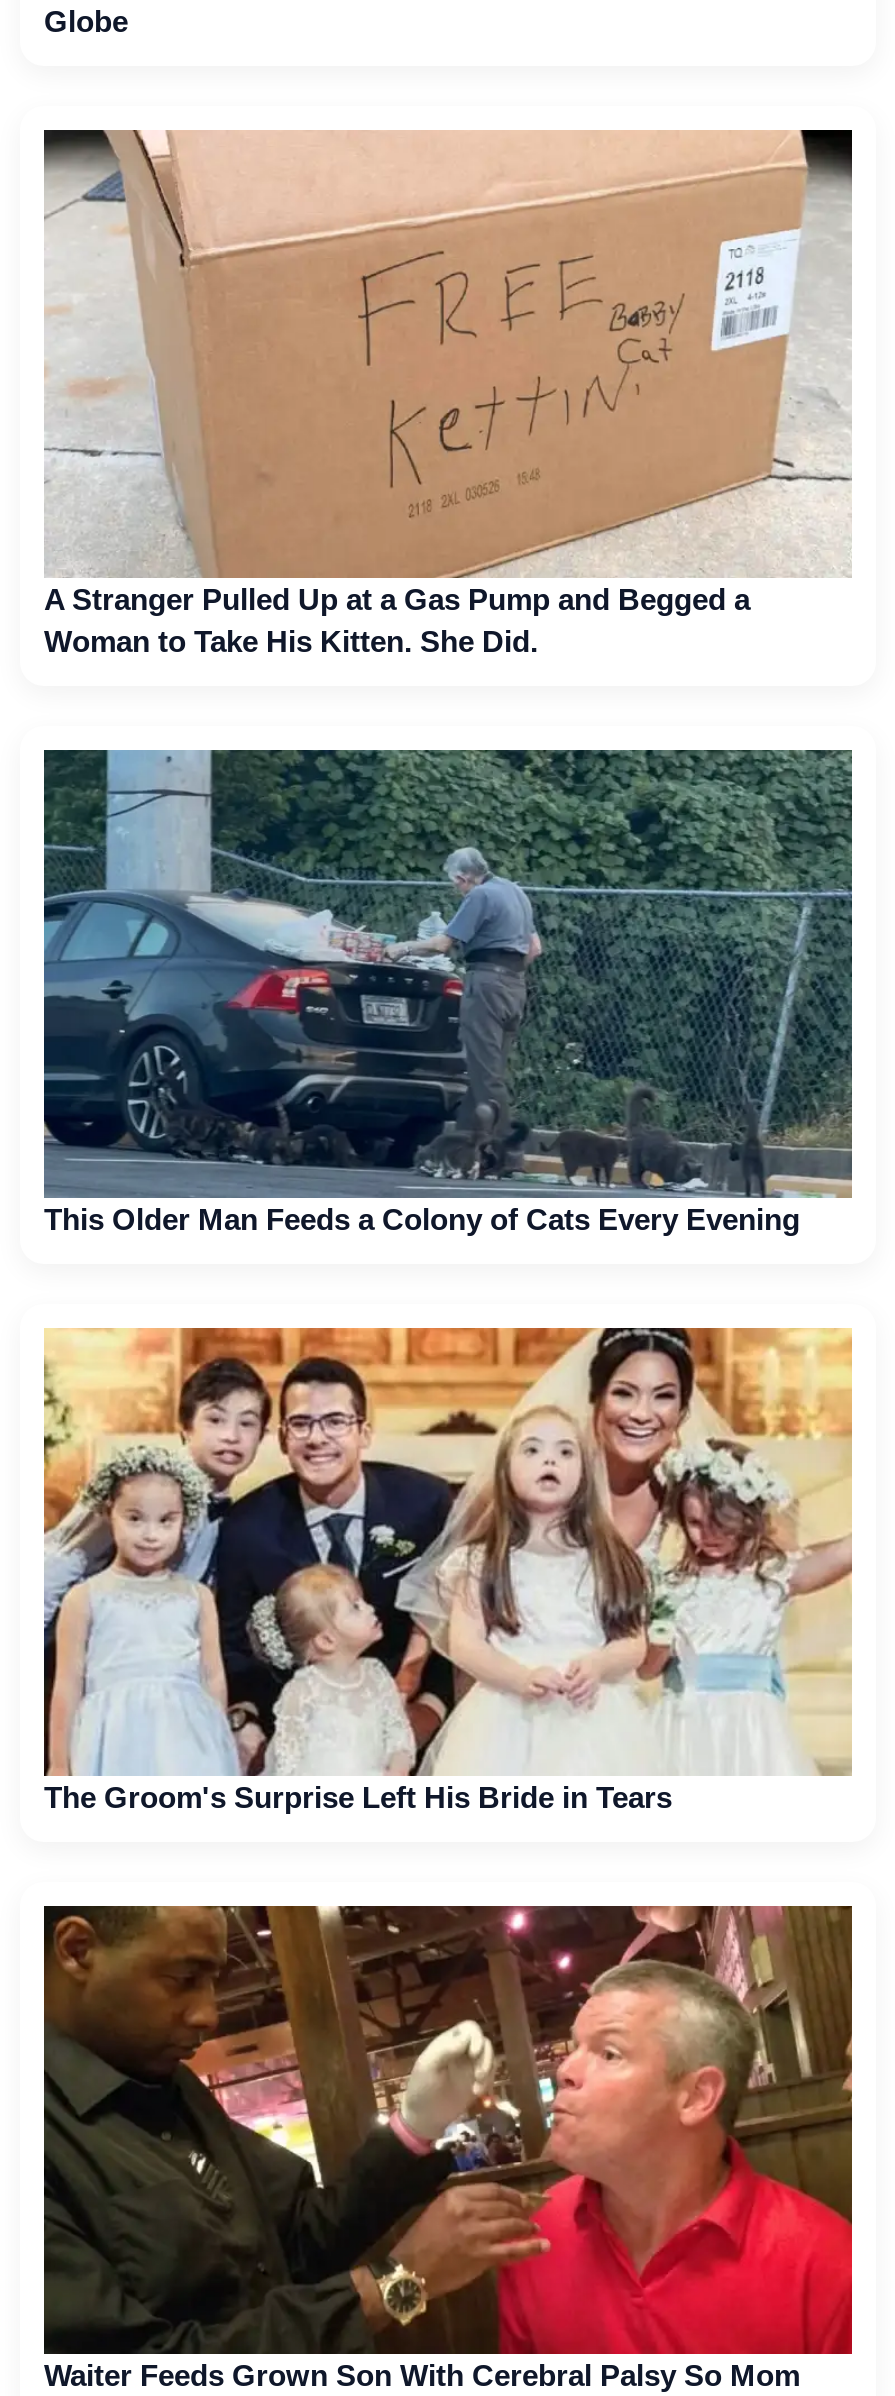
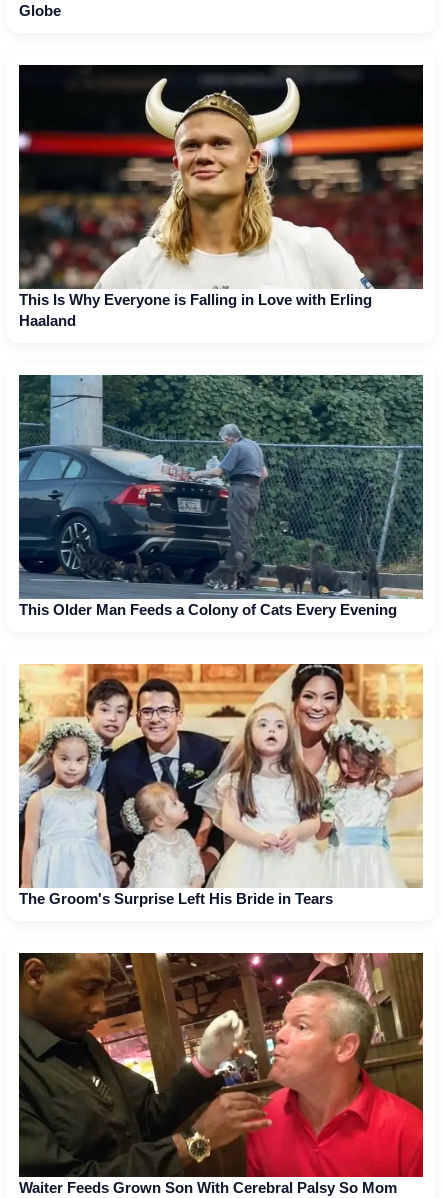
[42,128,854,658] [image] | A Stranger Pulled Up at a Gas Pump and Begged a | Woman to Take His Kitten. She Did. -> [18,64,424,329] [image] | This Is Why Everyone is Falling in Love with Erling | Haaland

